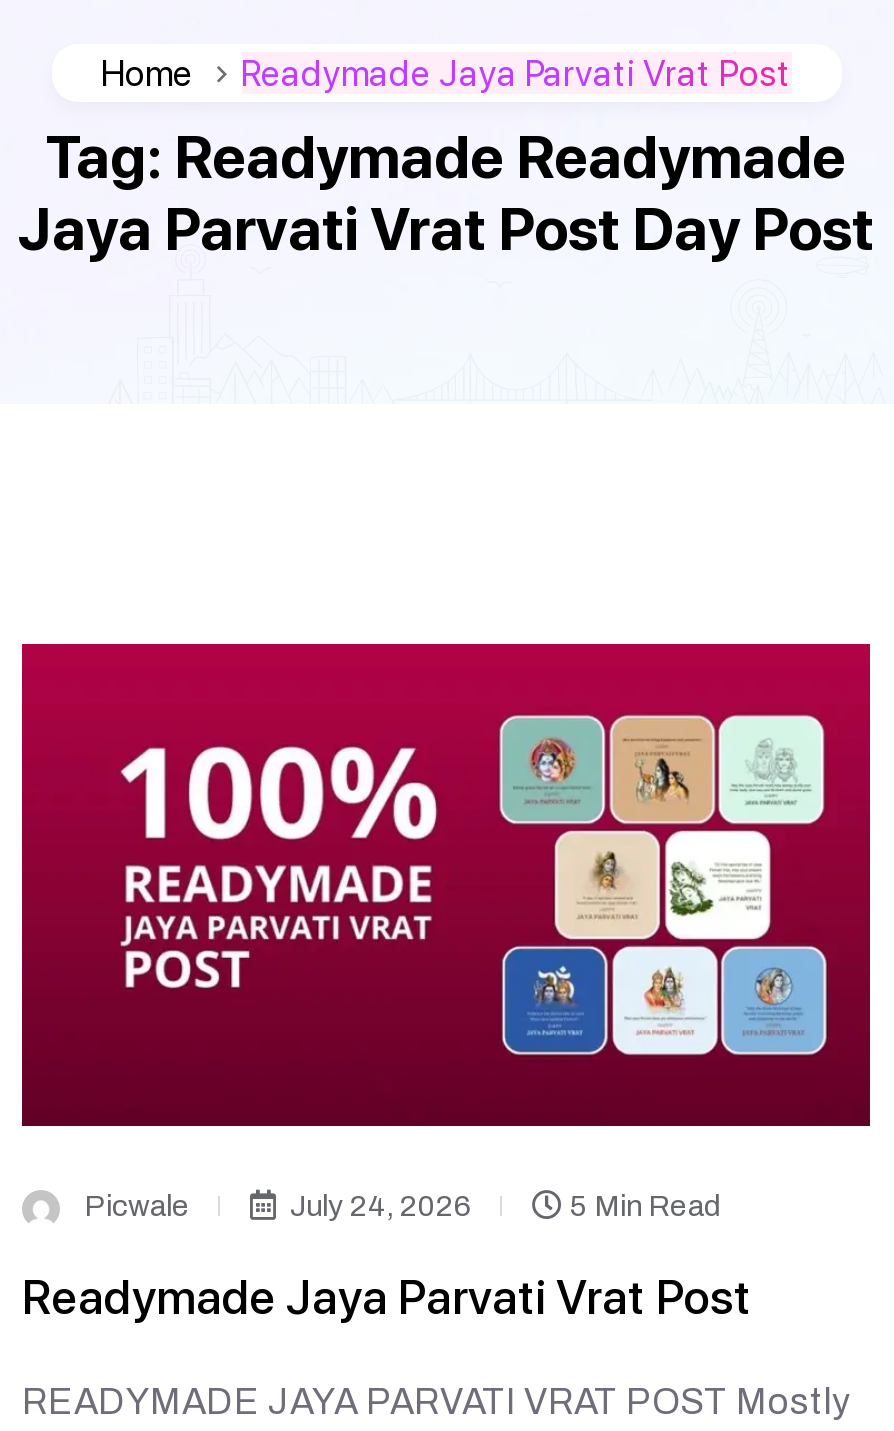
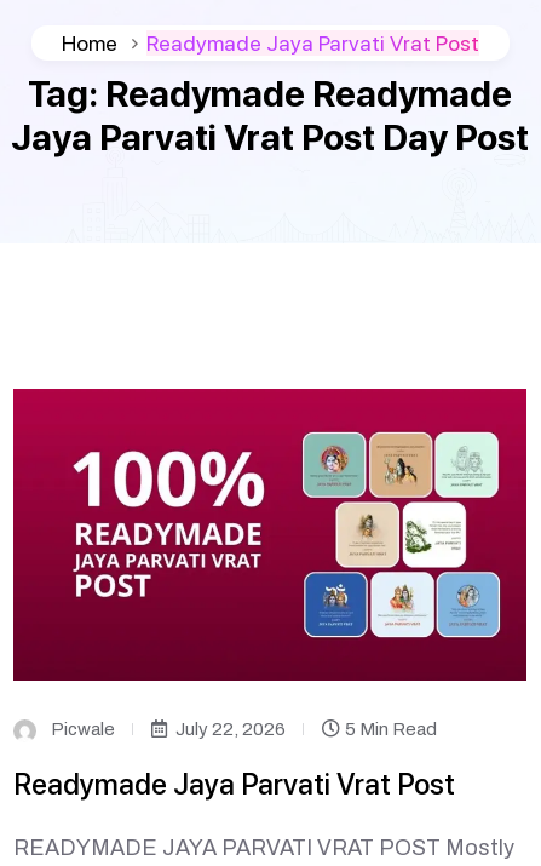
[284,1190,472,1222] July 24, 2026 -> [172,720,286,739] July 22, 2026

